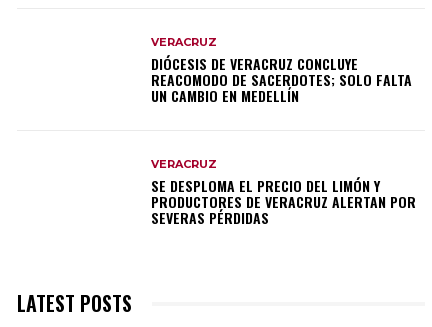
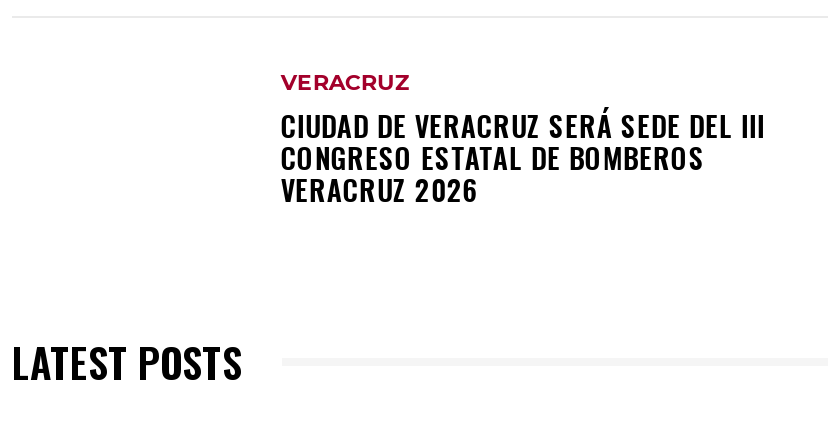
[151,53,416,228] DIÓCESIS DE VERACRUZ CONCLUYE | REACOMODO DE SACERDOTES; SOLO FALTA | UN CAMBIO EN MEDELLÍN | VERACRUZ | SE DESPLOMA EL PRECIO DEL LIMÓN Y | PRODUCTORES DE VERACRUZ ALERTAN POR | SEVERAS PÉRDIDAS -> [281,104,765,210] CIUDAD DE VERACRUZ SERÁ SEDE DEL III | CONGRESO ESTATAL DE BOMBEROS | VERACRUZ 2026

